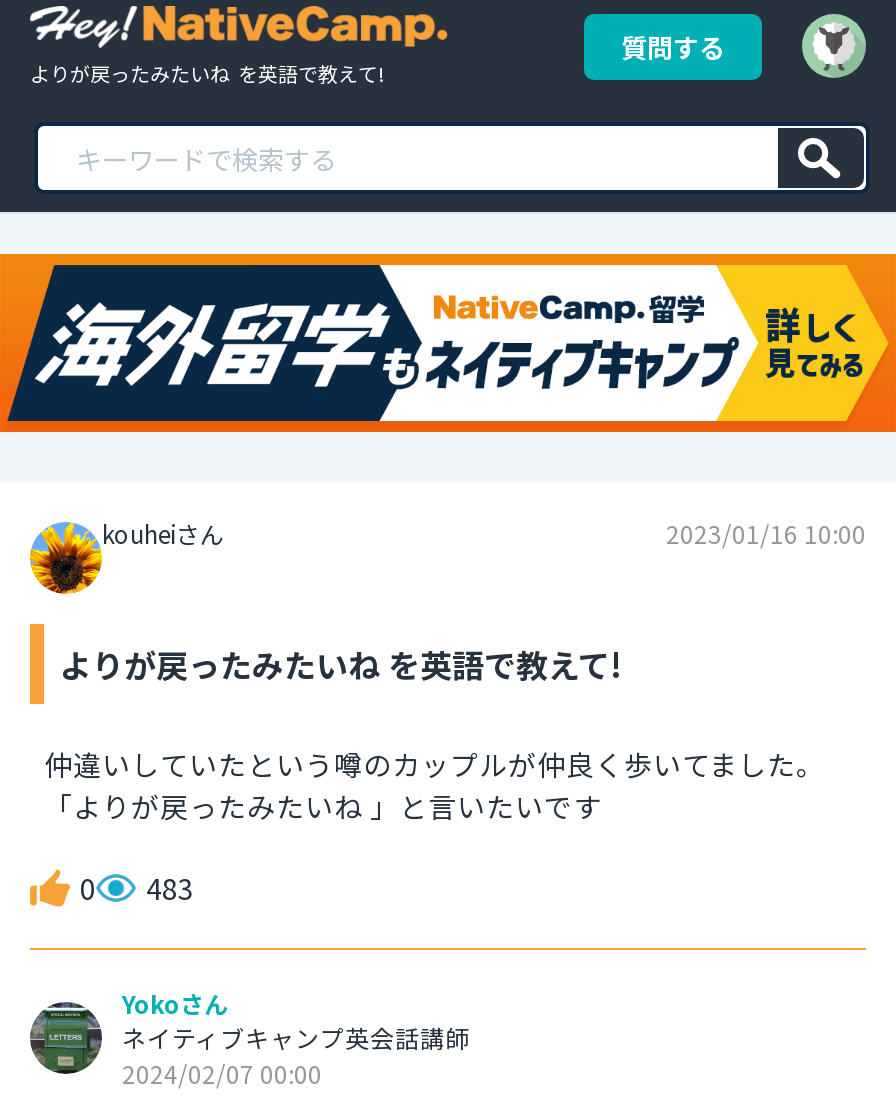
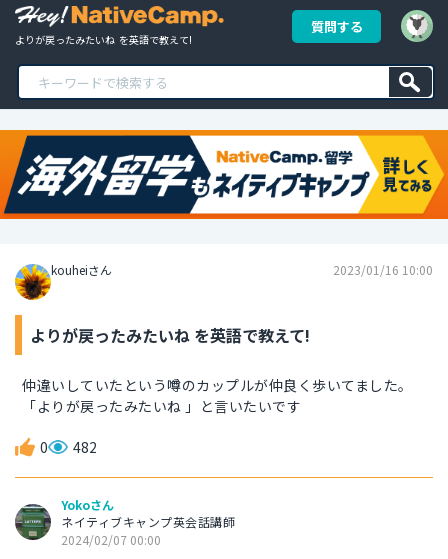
[80,869,194,909] 0 483 -> [40,437,97,457] 0 482

